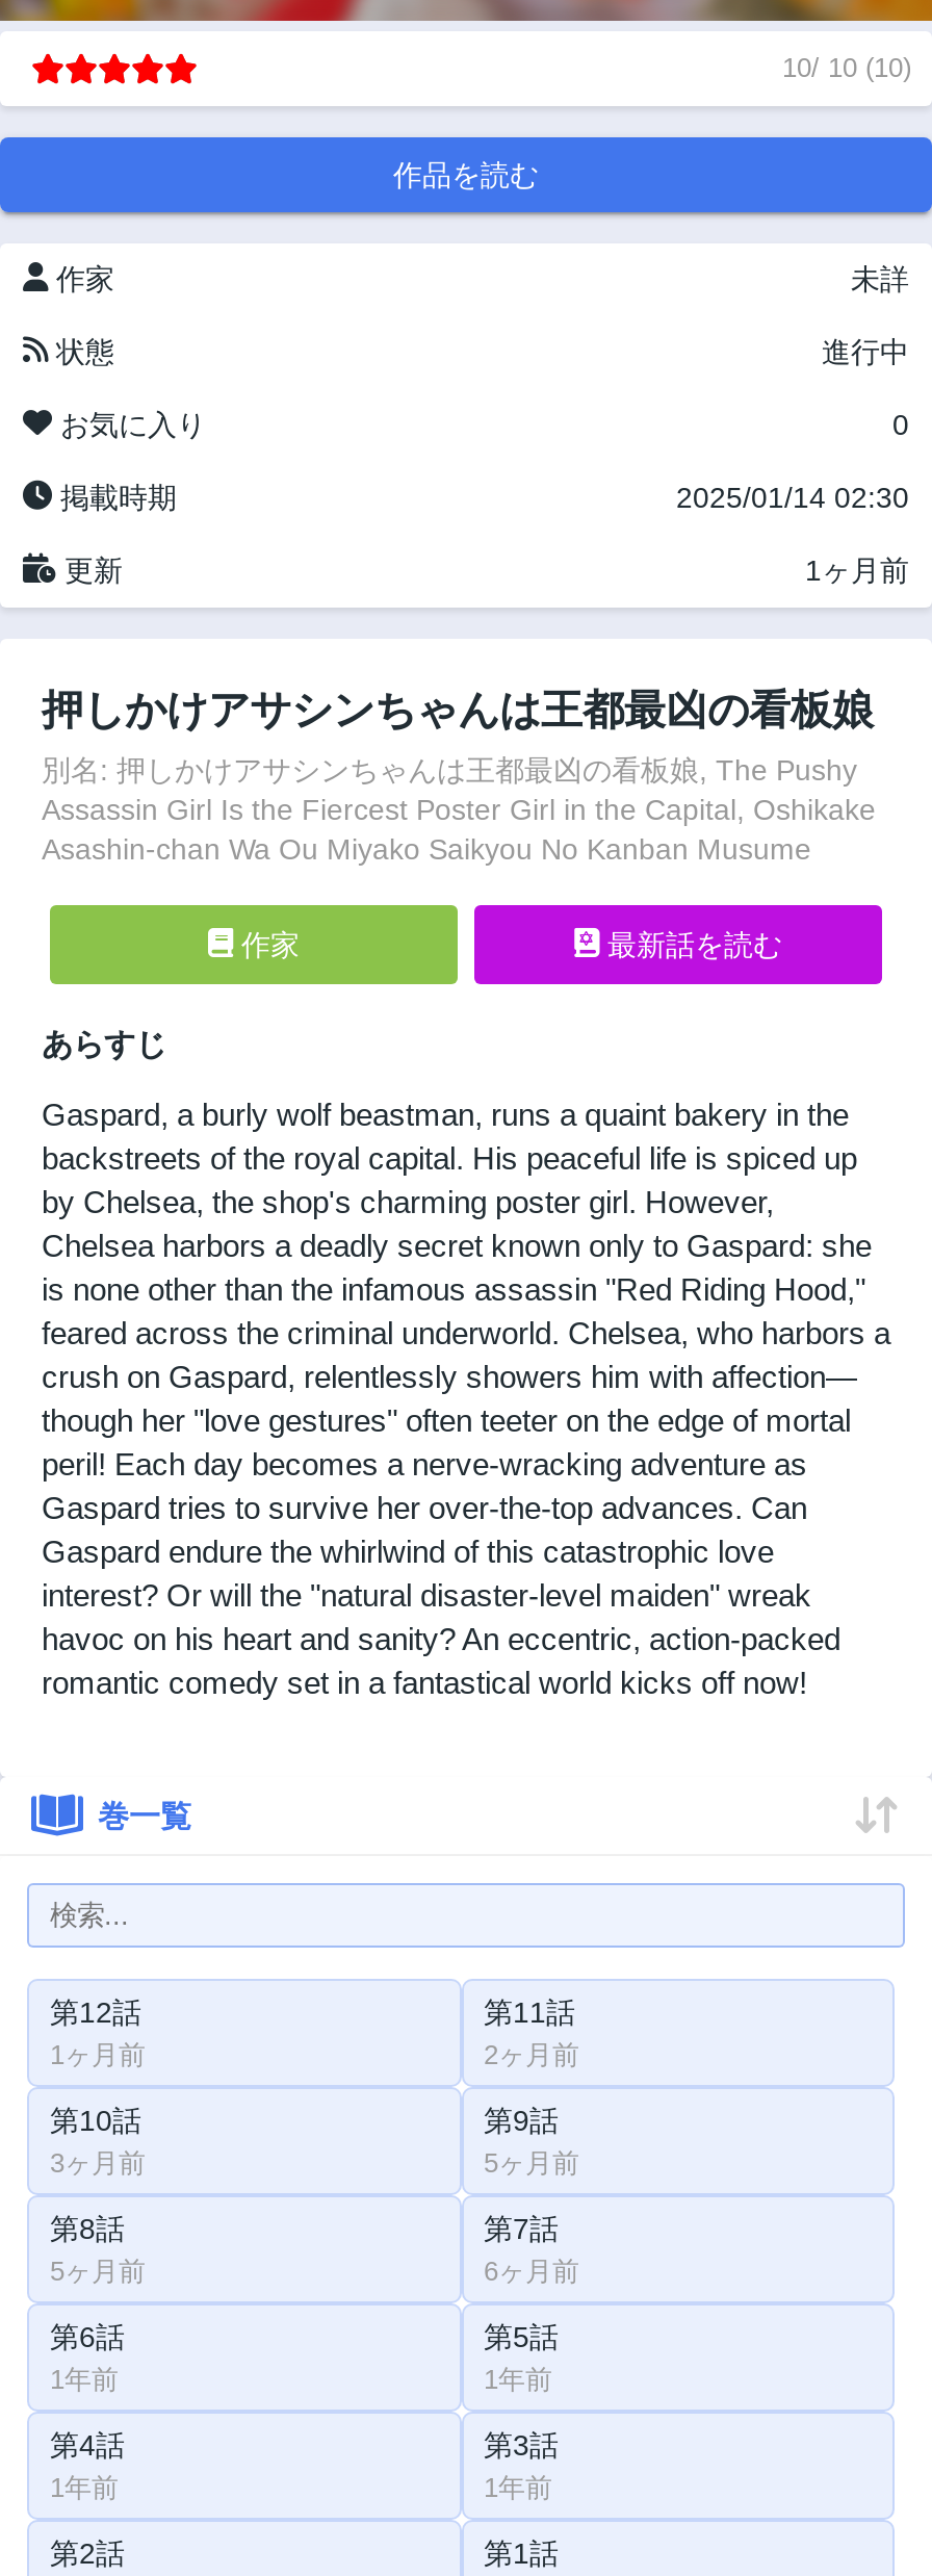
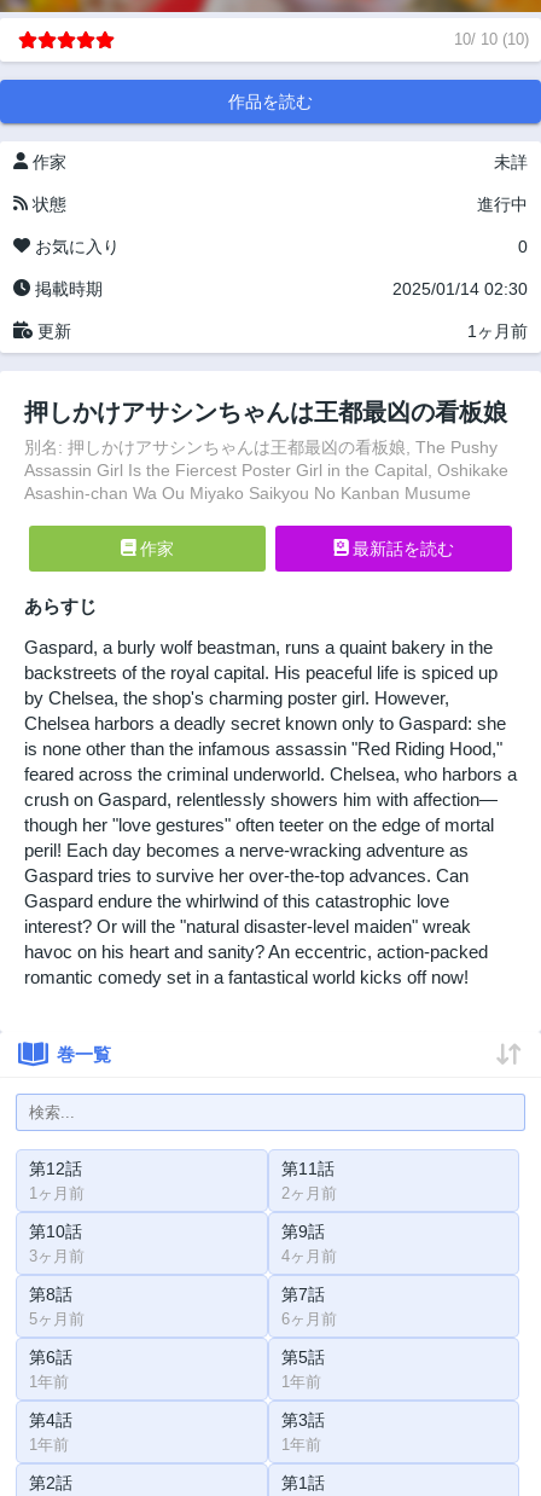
[484,2147,579,2178] 5ヶ月前 -> [281,1247,336,1265] 4ヶ月前

